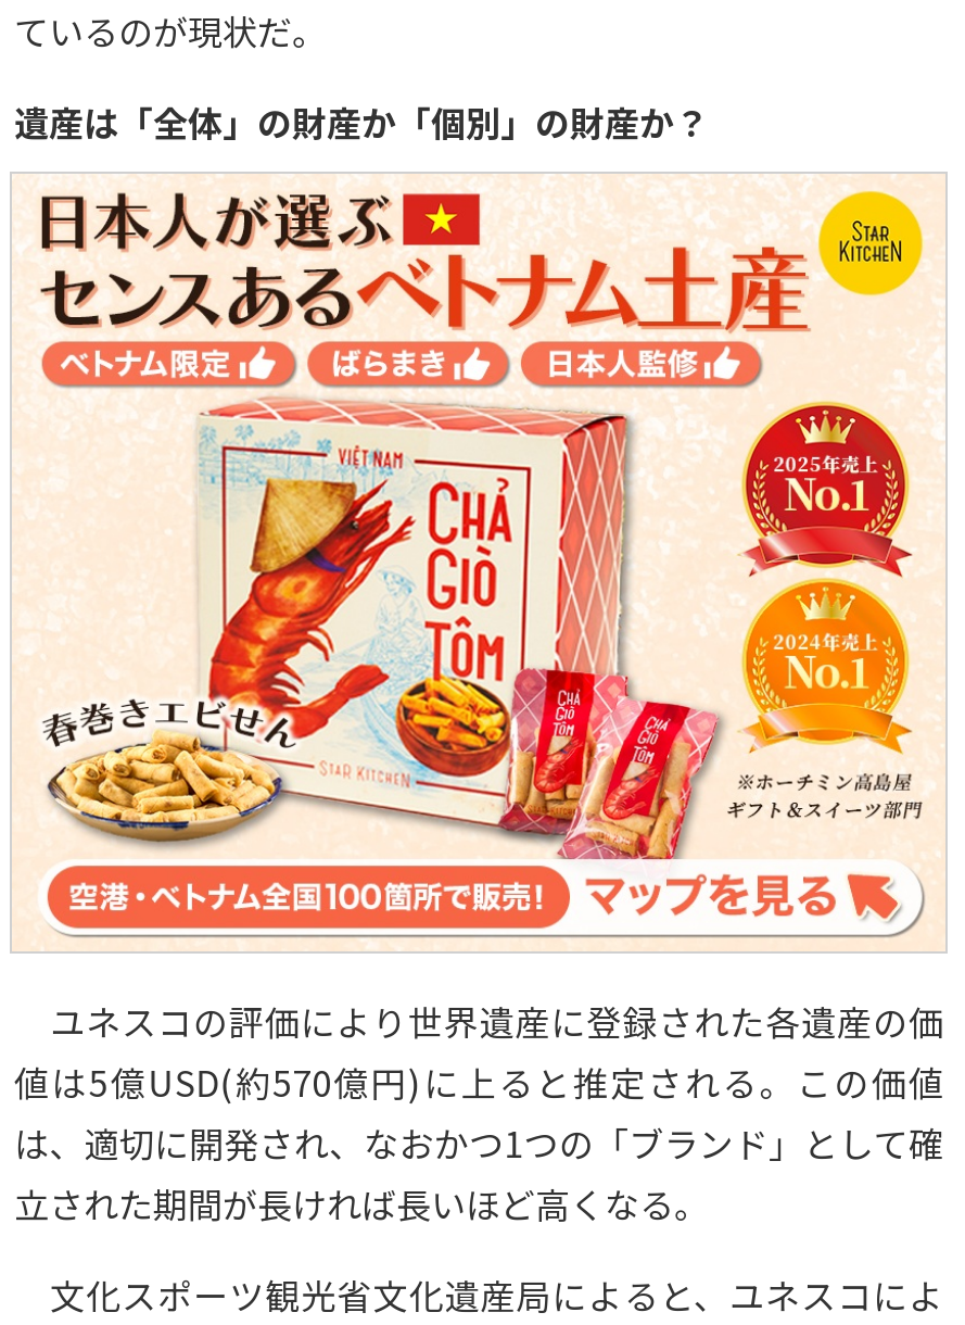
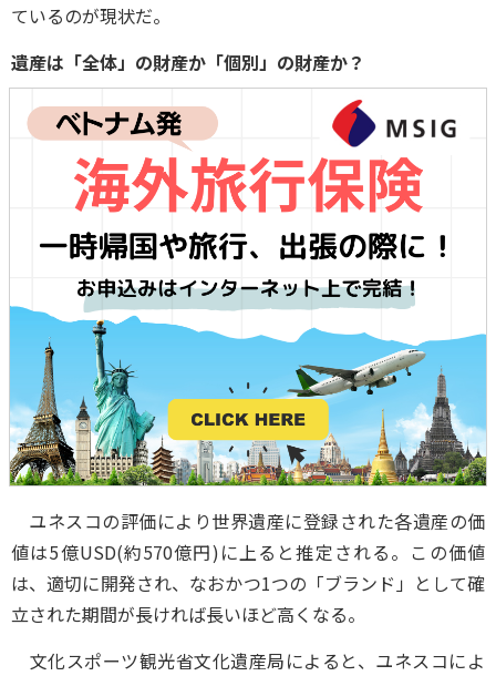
[12,176,945,951] [image] -> [9,90,487,486] [image]

